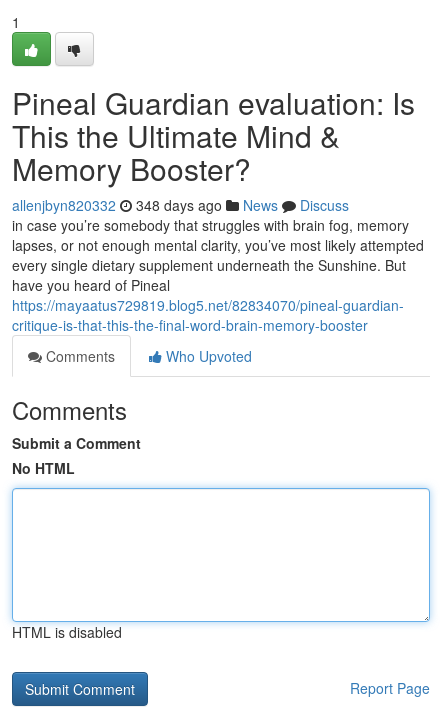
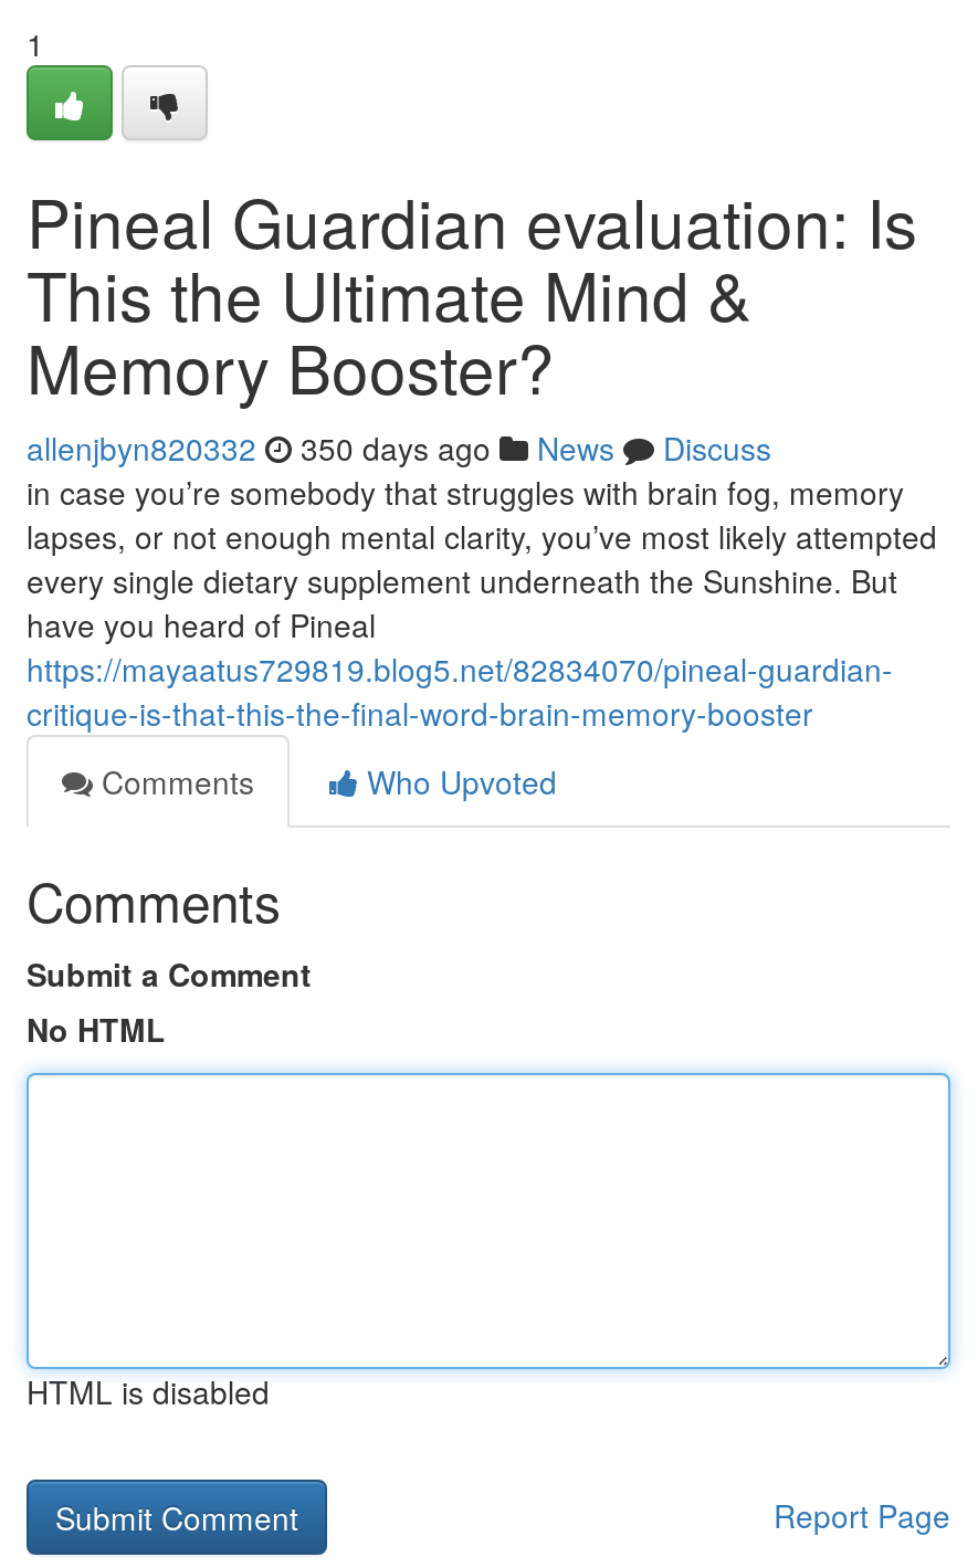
[12,195,349,215] allenjbyn820332 348 days ago News Discuss -> [27,425,771,470] allenjbyn820332 350 days ago News Discuss

